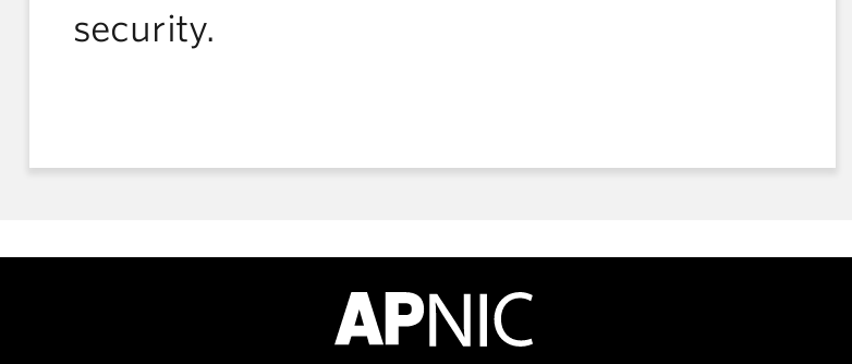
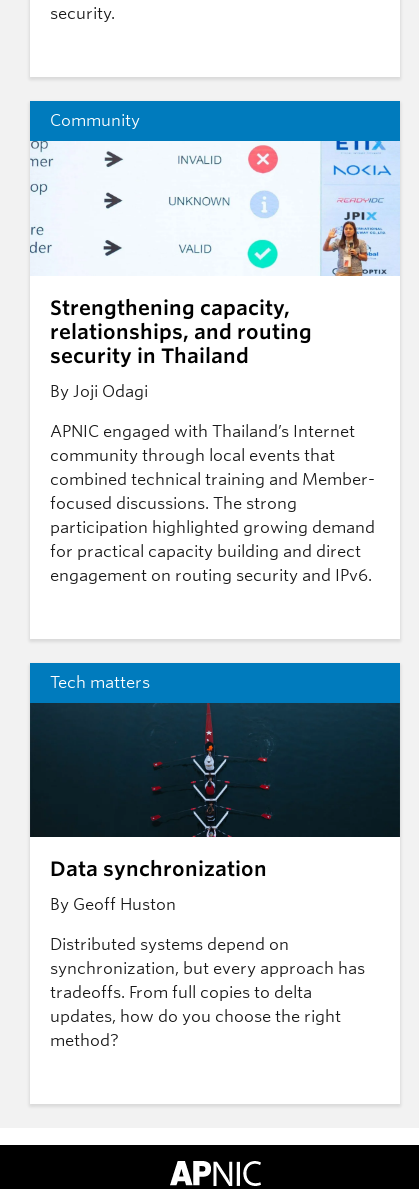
none -> [29,100,401,277] [image] | Community
none -> [29,662,401,838] [image] | Tech matters
none -> [50,296,375,585] Strengthening capacity, | relationships, and routing | security in Thailand | By Joji Odagi | APNIC engaged with Thailand’s Internet | community through local events that | combined technical training and Member- | focused discussions. The strong | participation highlighted growing demand | for practical capacity building and direct | engagement on routing security and IPv6.
none -> [50,857,365,1050] Data synchronization | By Geoff Huston | Distributed systems depend on | synchronization, but every approach has | tradeoffs. From full copies to delta | updates, how do you choose the right | method?

